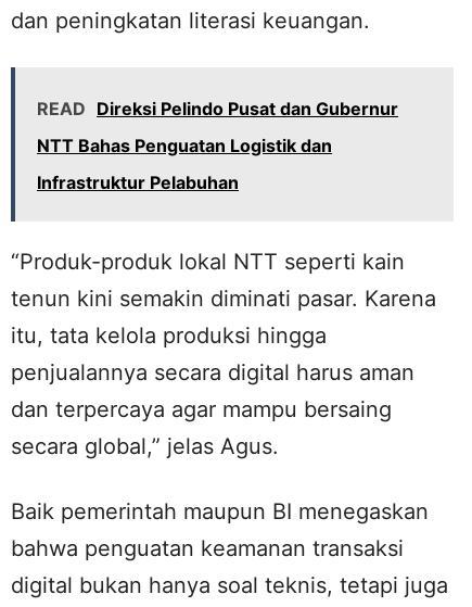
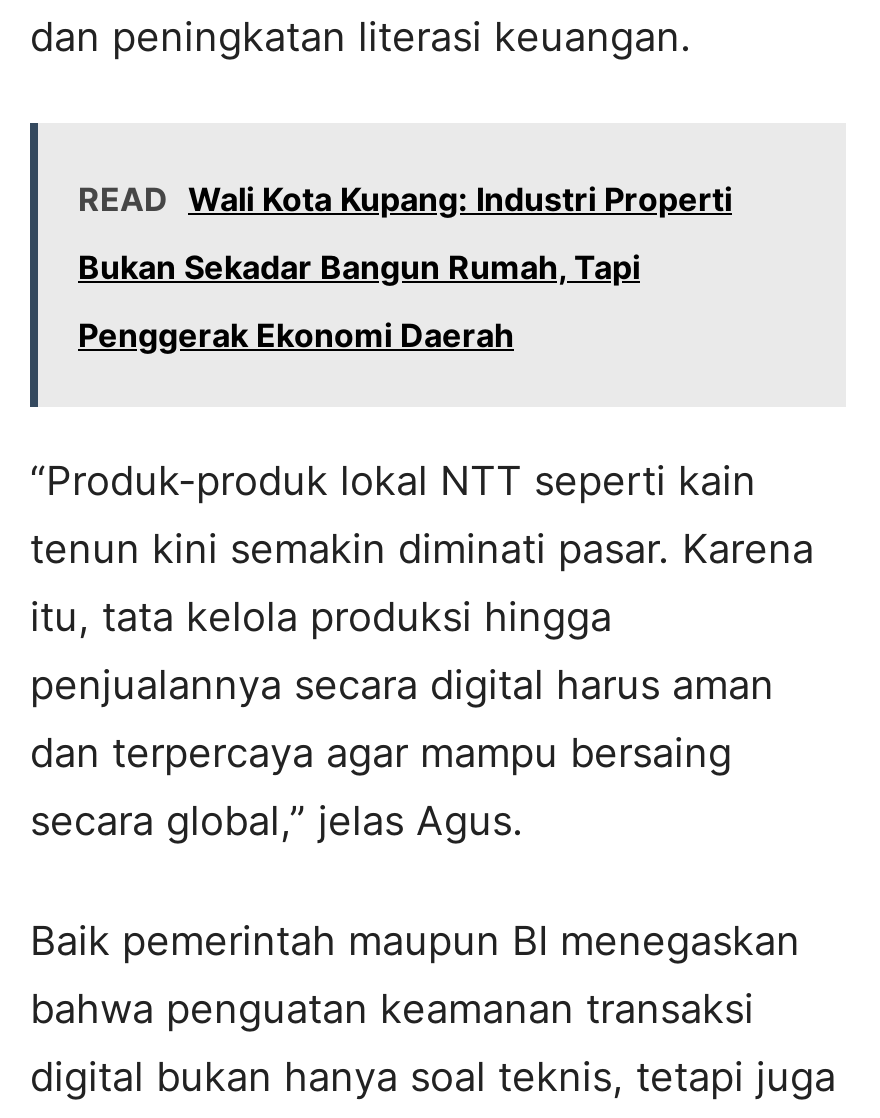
[37,97,398,119] READ Direksi Pelindo Pusat dan Gubernur -> [78,179,732,219] READ Wali Kota Kupang: Industri Properti
[37,134,332,156] NTT Bahas Penguatan Logistik dan -> [78,247,640,287] Bukan Sekadar Bangun Rumah, Tapi
[37,171,239,193] Infrastruktur Pelabuhan -> [78,315,514,355] Penggerak Ekonomi Daerah

